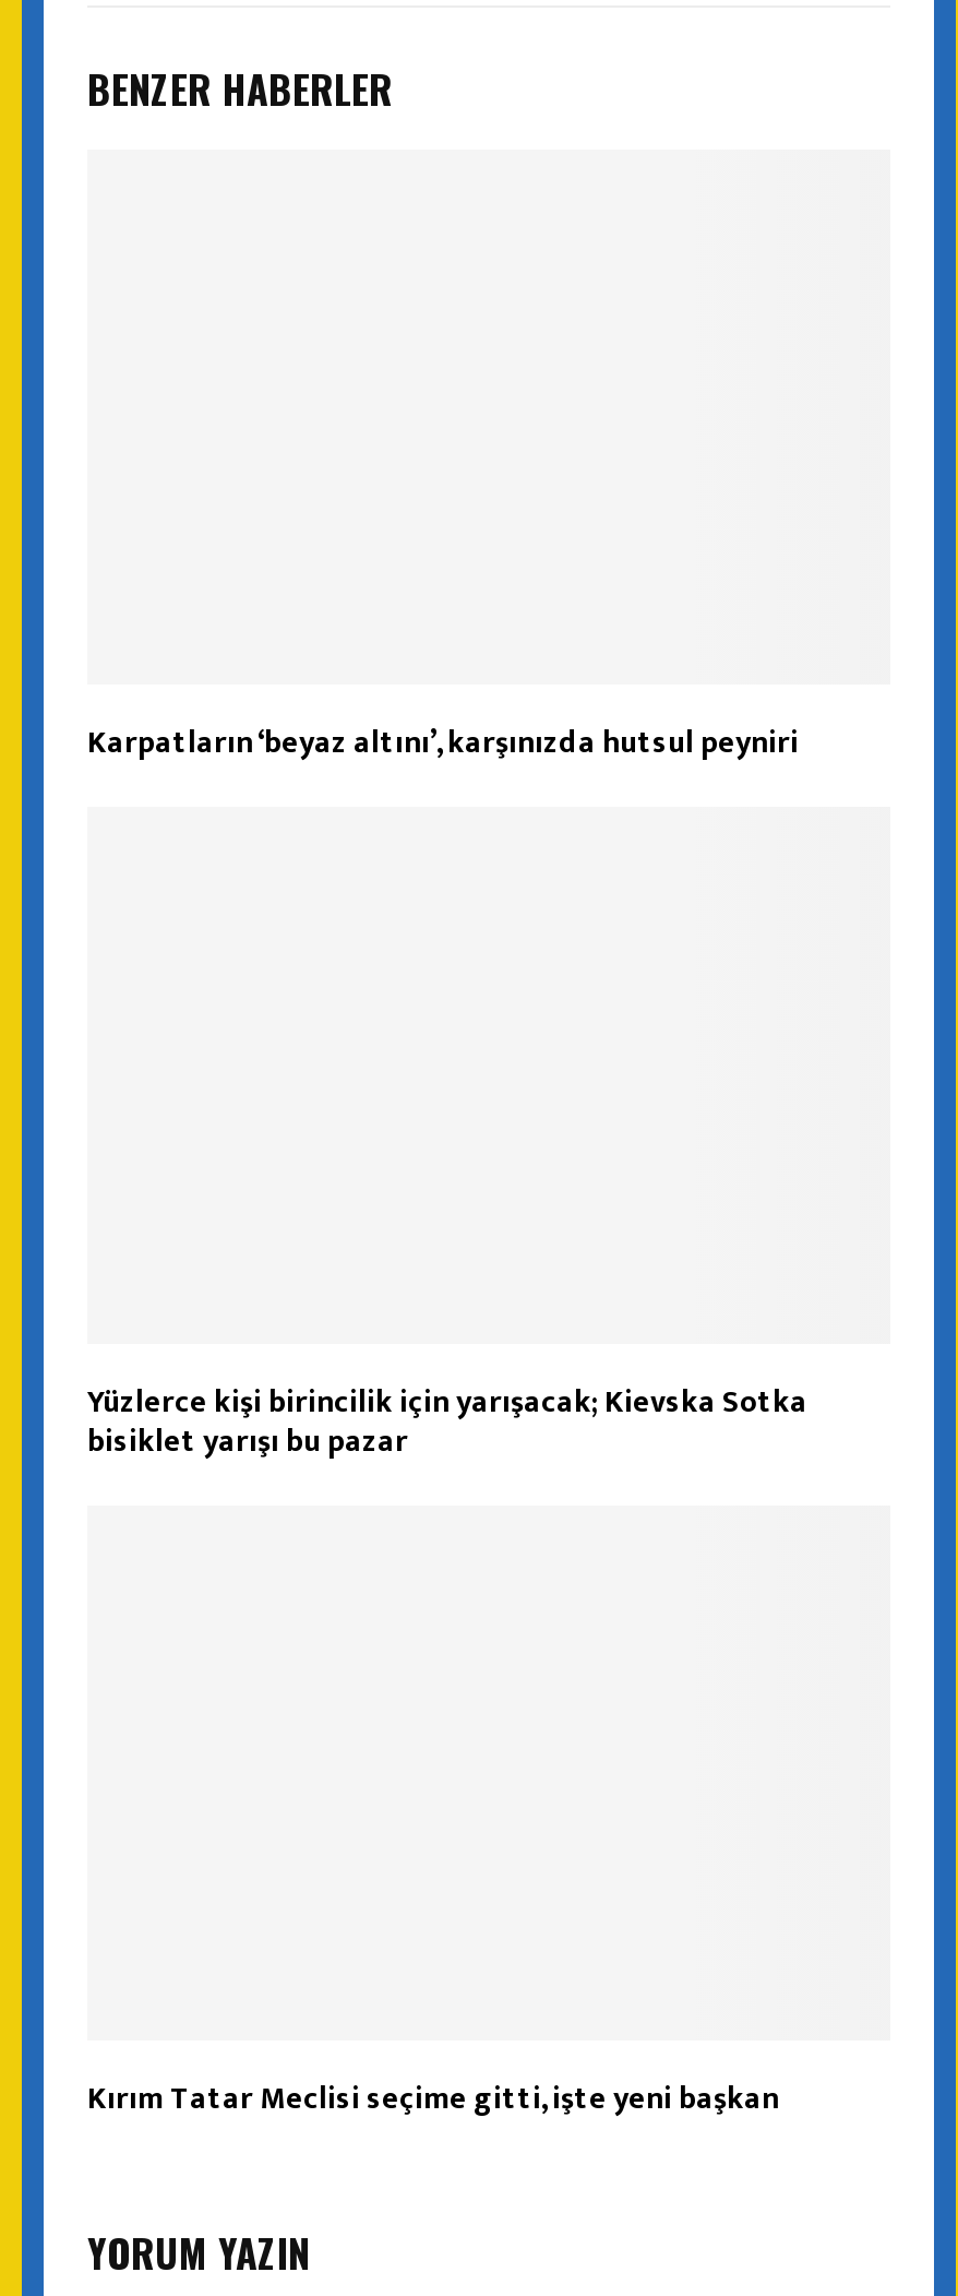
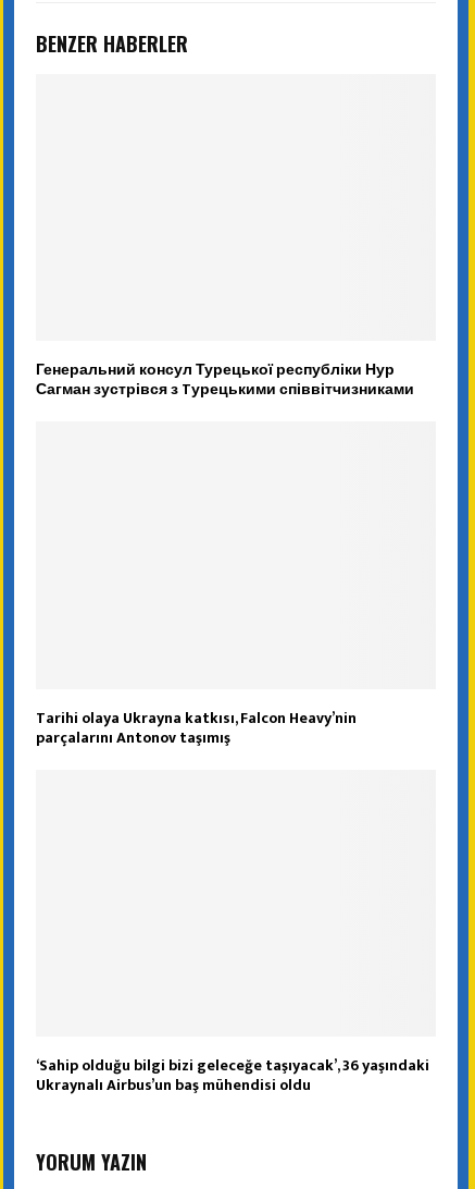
[87,718,799,768] Karpatların ‘beyaz altını’, karşınızda hutsul peyniri -> [36,357,414,402] Генеральний консул Турецької республіки Нур | Сагман зустрівся з Tурецькими співвітчизниками
[87,1376,807,1465] Yüzlerce kişi birincilik için yarışacak; Kievska Sotka | bisiklet yarışı bu pazar -> [36,705,357,750] Tarihi olaya Ukrayna katkısı, Falcon Heavy’nin | parçalarını Antonov taşımış
[87,2073,779,2123] Kırım Tatar Meclisi seçime gitti, işte yeni başkan -> [36,1053,429,1097] ‘Sahip olduğu bilgi bizi geleceğe taşıyacak’, 36 yaşındaki | Ukraynalı Airbus’un baş mühendisi oldu

